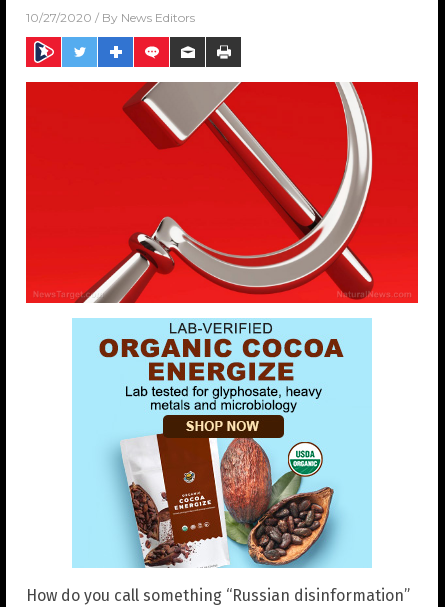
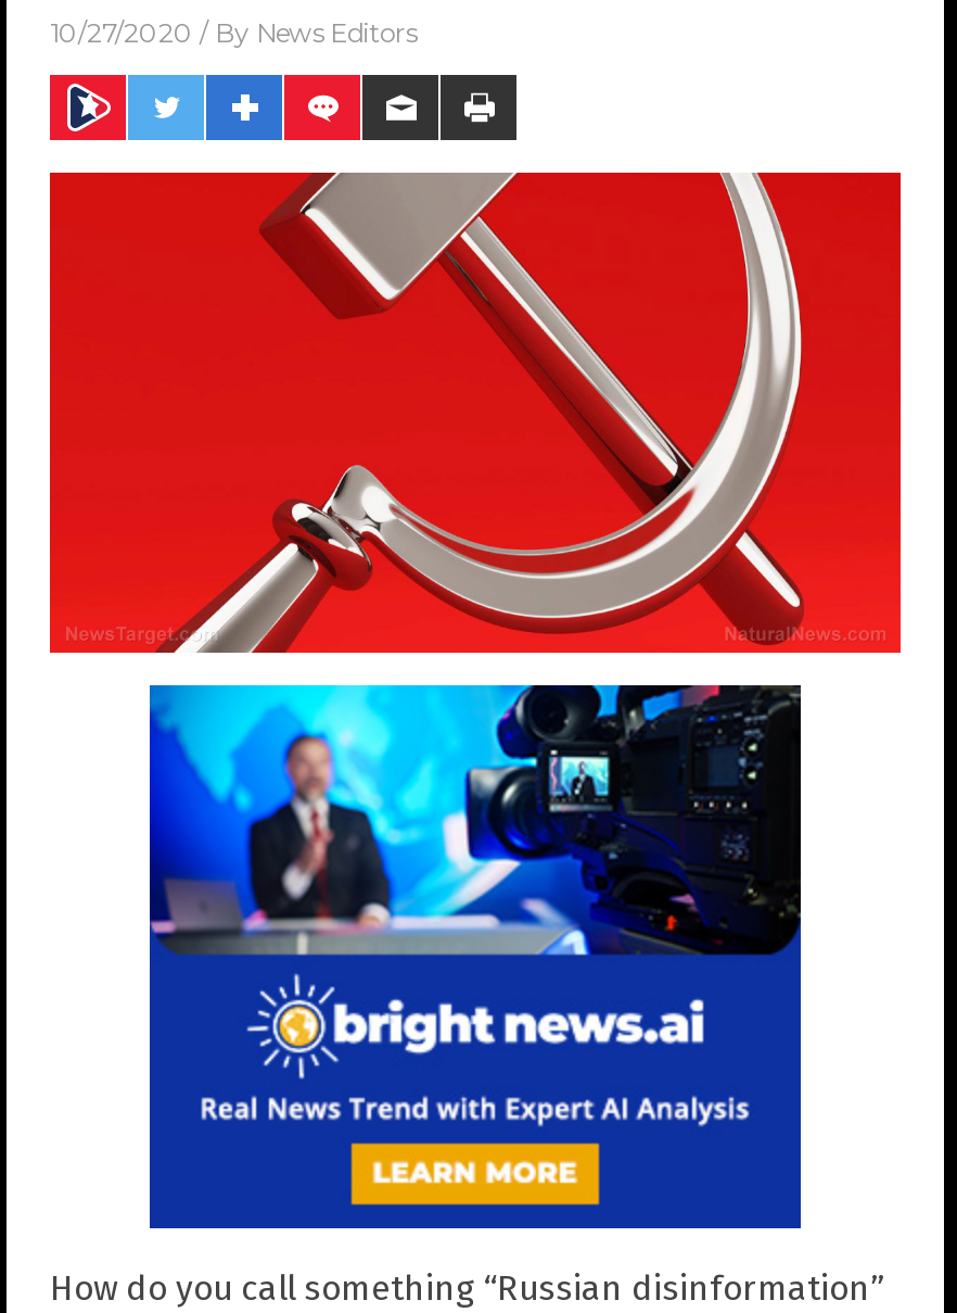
[72,318,372,569] [image] -> [148,683,803,1230] [image]

